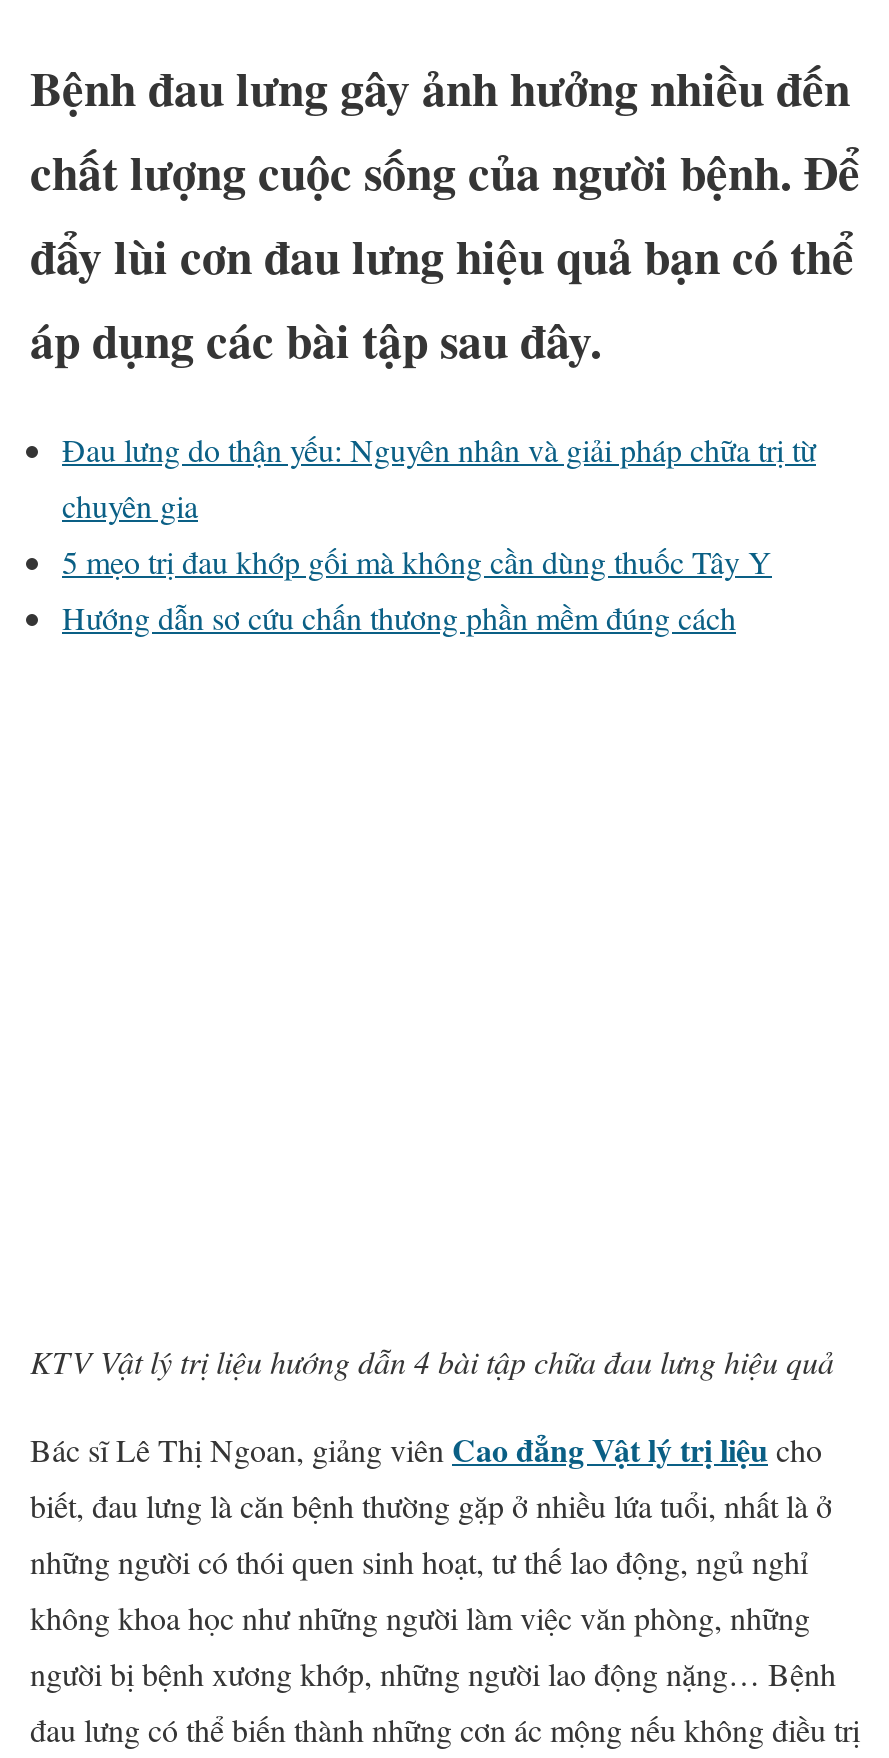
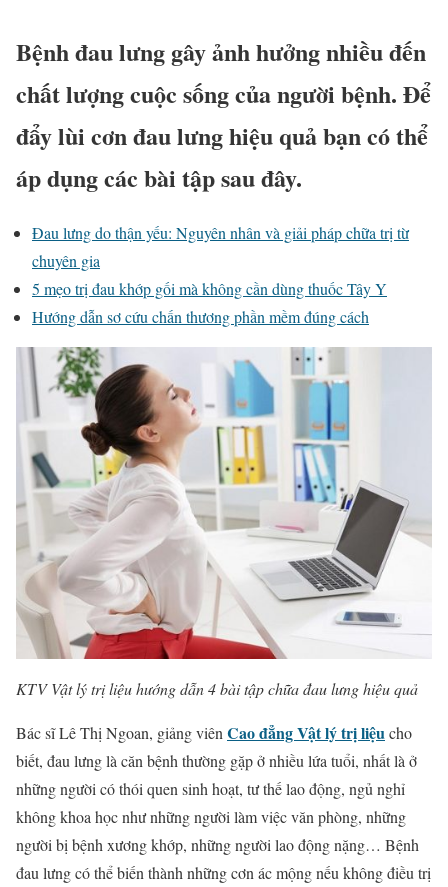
none -> [16,346,432,660] [image]

